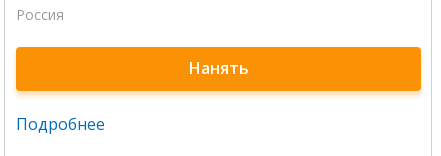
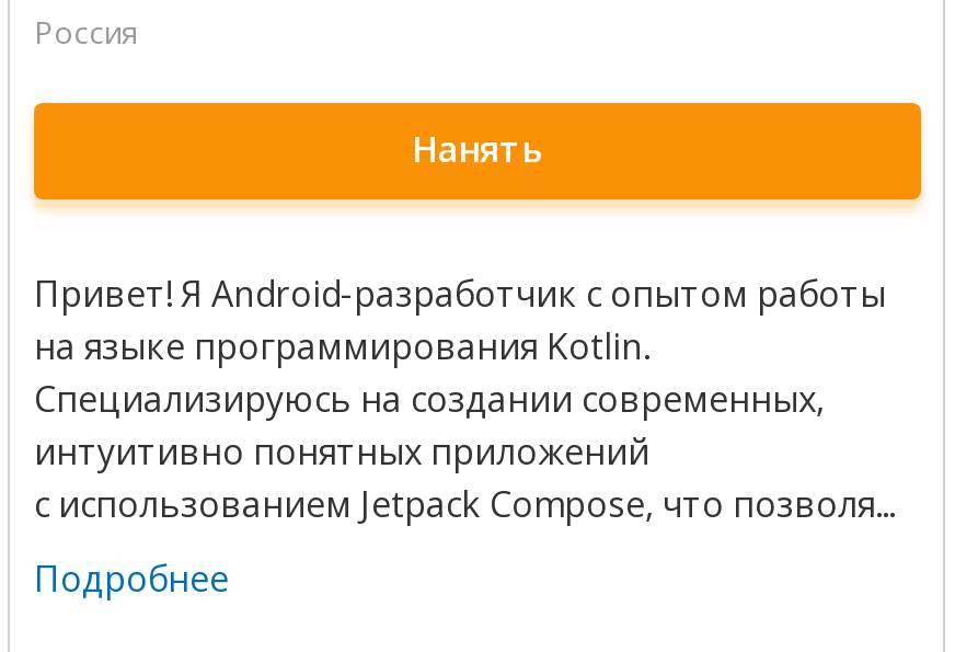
none -> [34,270,895,528] Привет! Я Android-разработчик с опытом работы | на языке программирования Kotlin. | Специализируюсь на создании современных, | интуитивно понятных приложений | с использованием Jetpack Compose, что позволя...

